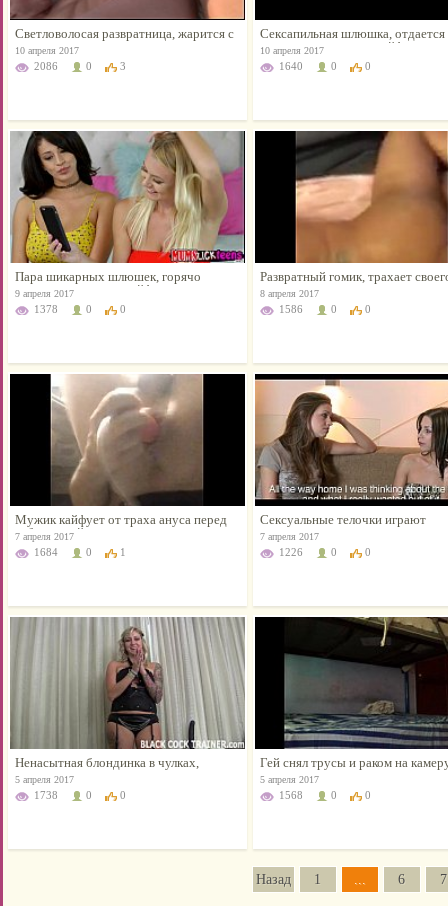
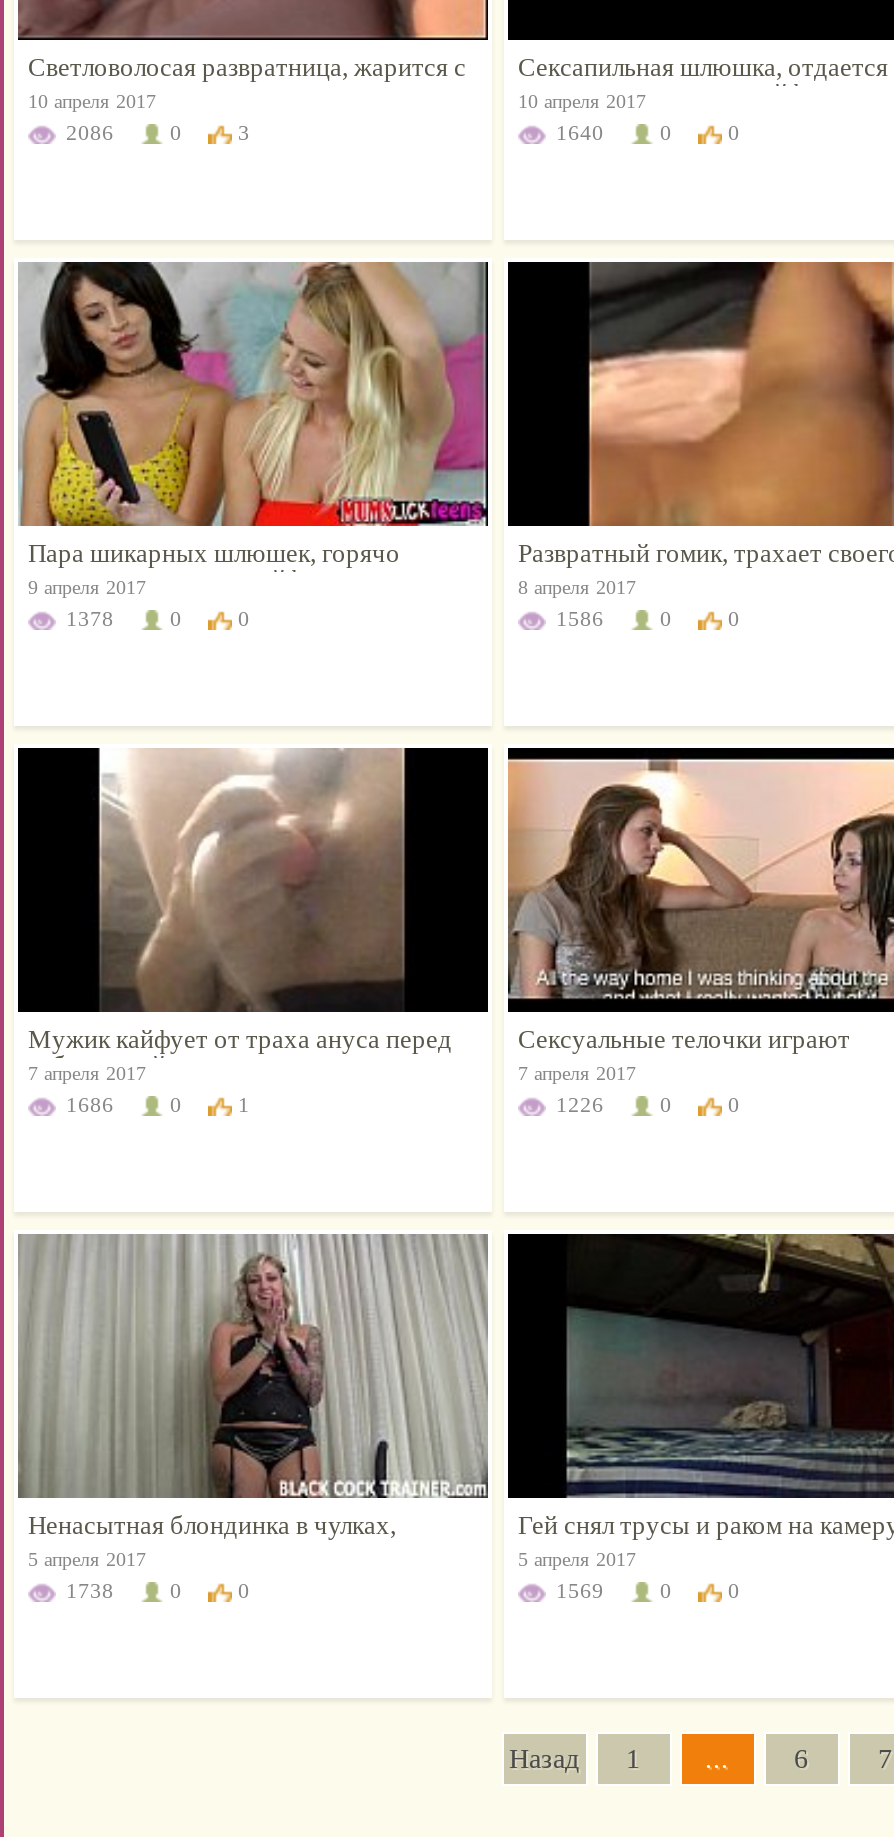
[34,546,58,558] 1684 -> [66,1092,114,1116] 1686
[279,789,303,801] 1568 -> [556,1578,604,1602] 1569

